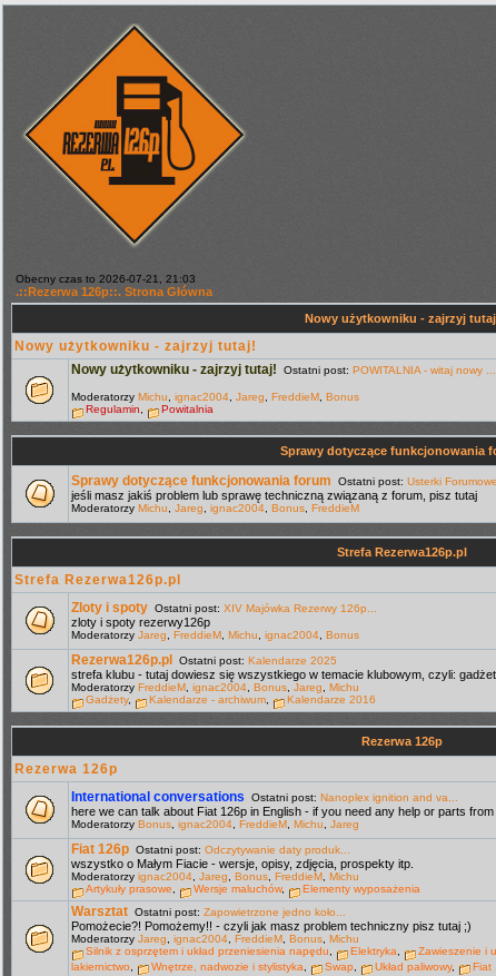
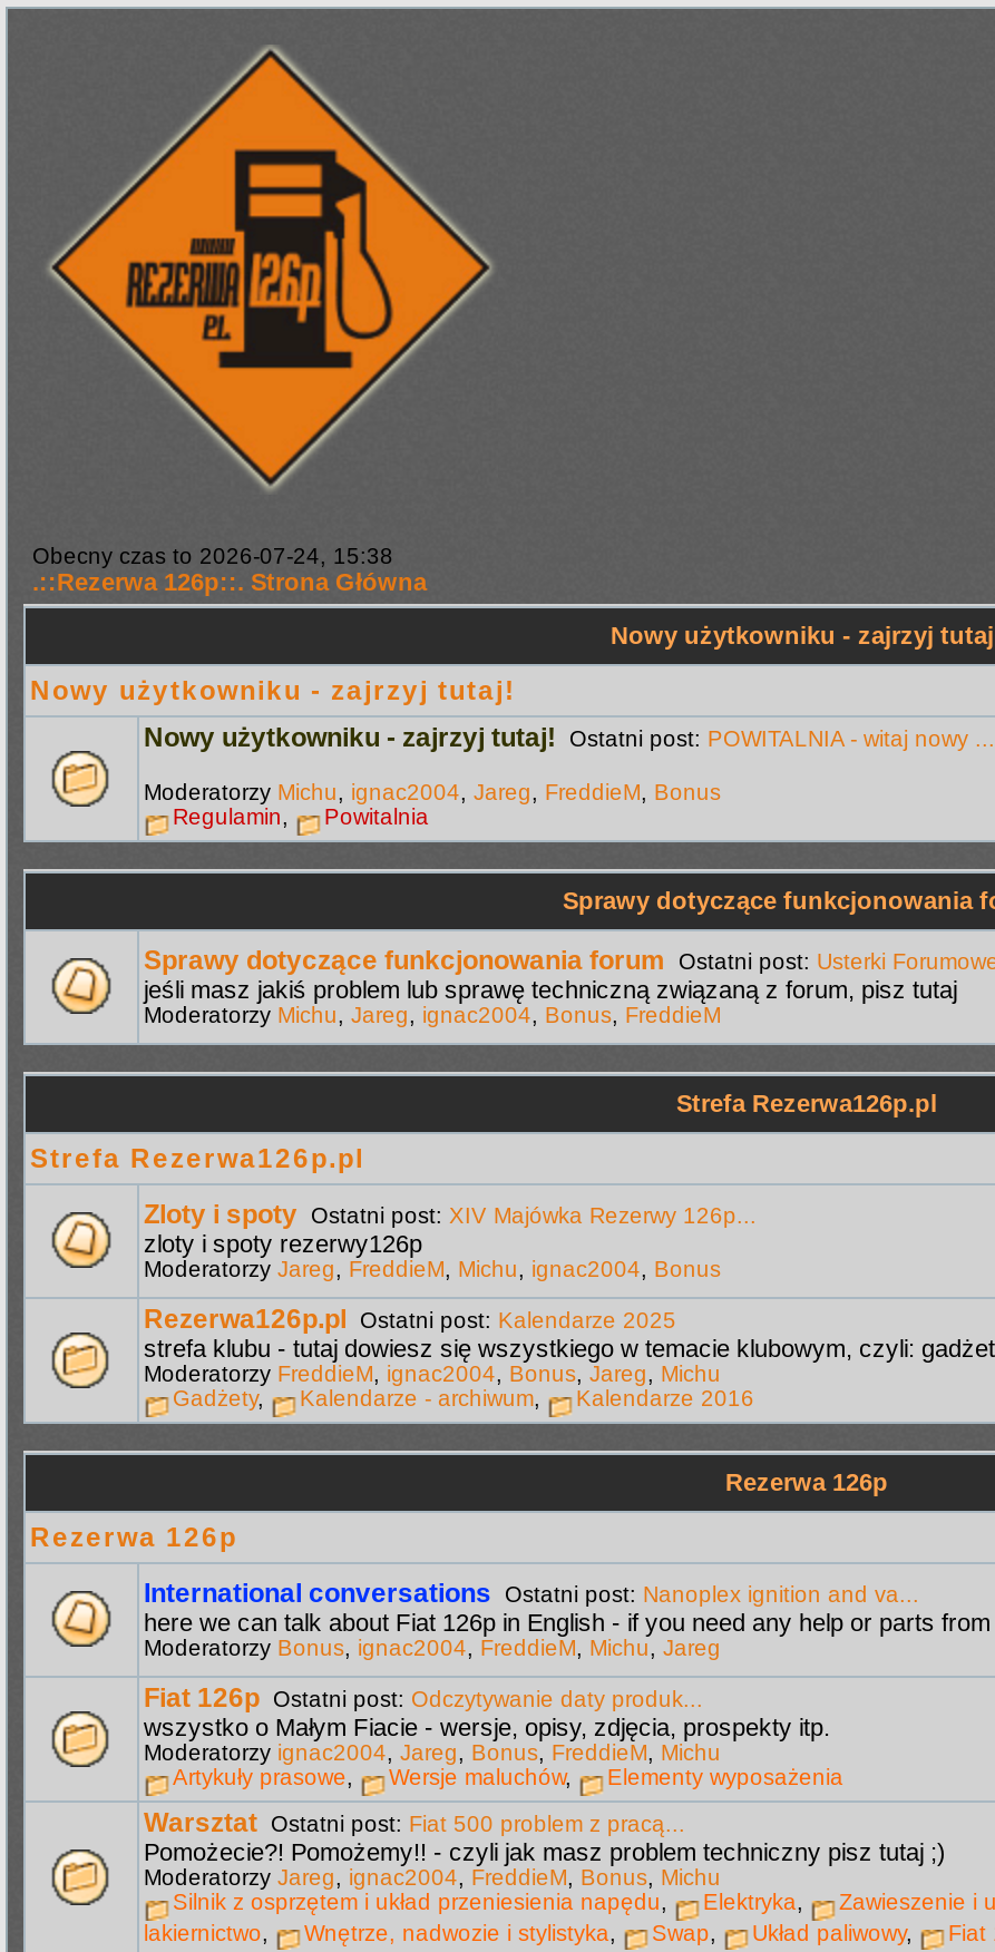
[16,273,196,285] Obecny czas to 2026-07-21, 21:03 -> [32,544,393,568] Obecny czas to 2026-07-24, 15:38
[71,904,346,919] Warsztat Ostatni post: Zapowietrzone jedno koło... -> [144,1807,685,1838] Warsztat Ostatni post: Fiat 500 problem z pracą...

